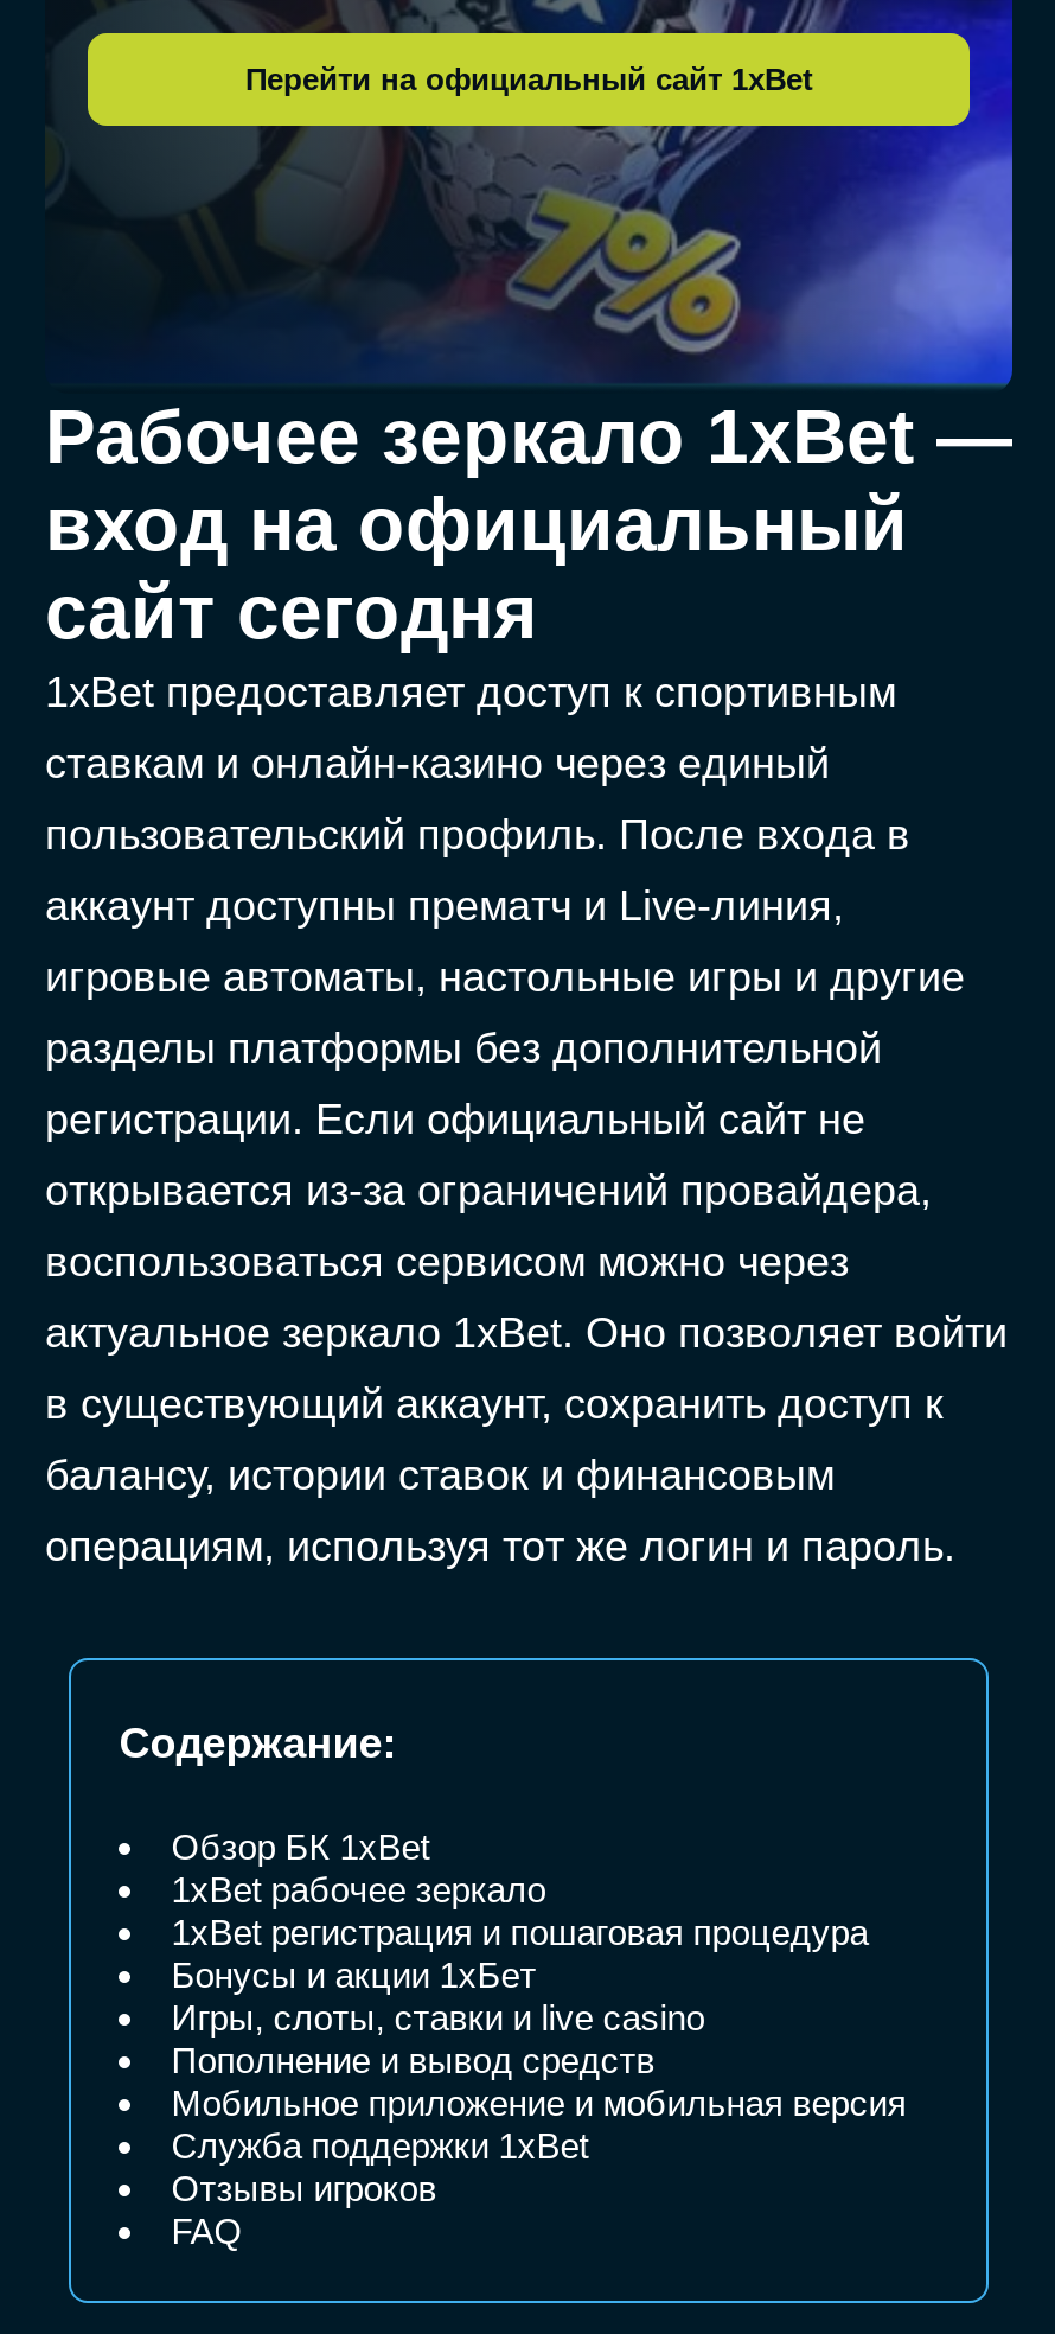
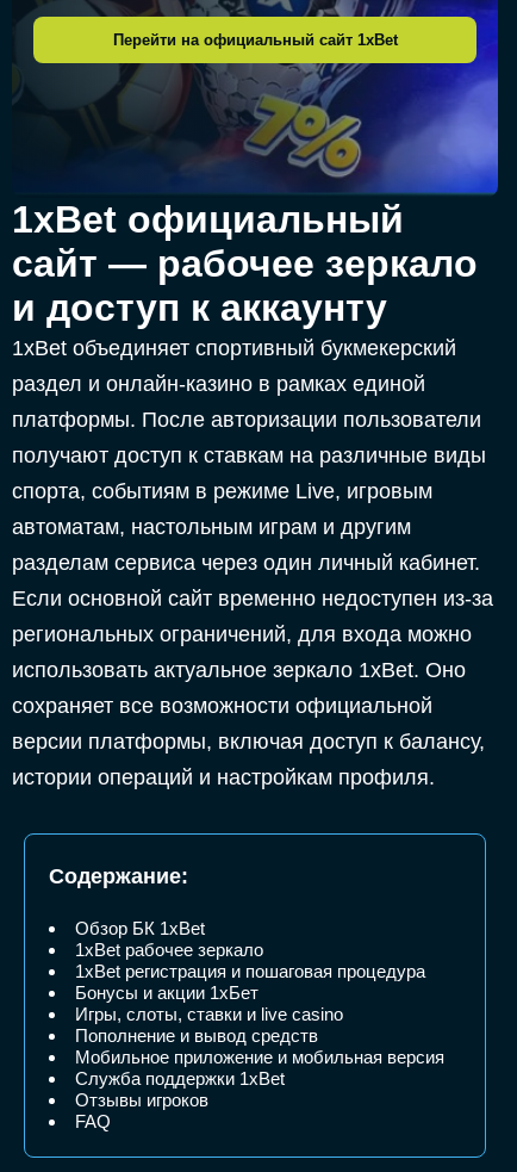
[45,394,1012,716] Рабочее зеркало 1xBet — | вход на официальный | сайт сегодня | 1xBet предоставляет доступ к спортивным -> [12,198,478,360] 1xBet официальный | сайт — рабочее зеркало | и доступ к аккаунту | 1xBet объединяет спортивный букмекерский
[45,740,830,787] ставкам и онлайн-казино через единый -> [12,372,425,396] раздел и онлайн-казино в рамках единой
[45,811,910,859] пользовательский профиль. После входа в -> [12,408,481,432] платформы. После авторизации пользователи
[45,882,844,930] аккаунт доступны прематч и Live-линия, -> [12,444,486,467] получают доступ к ставкам на различные виды
[45,954,965,1001] игровые автоматы, настольные игры и другие -> [12,479,432,503] спорта, событиям в режиме Live, игровым
[45,1025,882,1072] разделы платформы без дополнительной -> [12,515,411,539] автоматам, настольным играм и другим
[45,1096,865,1143] регистрации. Если официальный сайт не -> [12,551,480,575] разделам сервиса через один личный кабинет.
[45,1167,932,1214] открывается из-за ограничений провайдера, -> [12,587,493,610] Если основной сайт временно недоступен из-за
[45,1238,849,1286] воспользоваться сервисом можно через -> [12,622,472,646] региональных ограничений, для входа можно
[45,1309,1008,1357] актуальное зеркало 1xBet. Оно позволяет войти -> [12,658,466,682] использовать актуальное зеркало 1xBet. Оно
[45,1380,944,1428] в существующий аккаунт, сохранить доступ к -> [12,694,432,718] сохраняет все возможности официальной
[45,1452,835,1499] балансу, истории ставок и финансовым -> [12,730,485,754] версии платформы, включая доступ к балансу,
[45,1523,955,1570] операциям, используя тот же логин и пароль. -> [12,765,435,789] истории операций и настройкам профиля.

